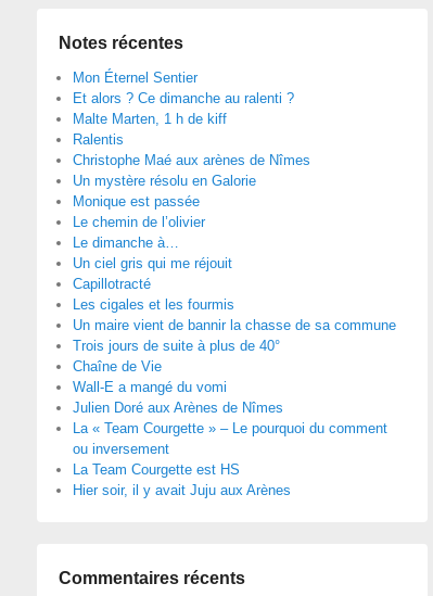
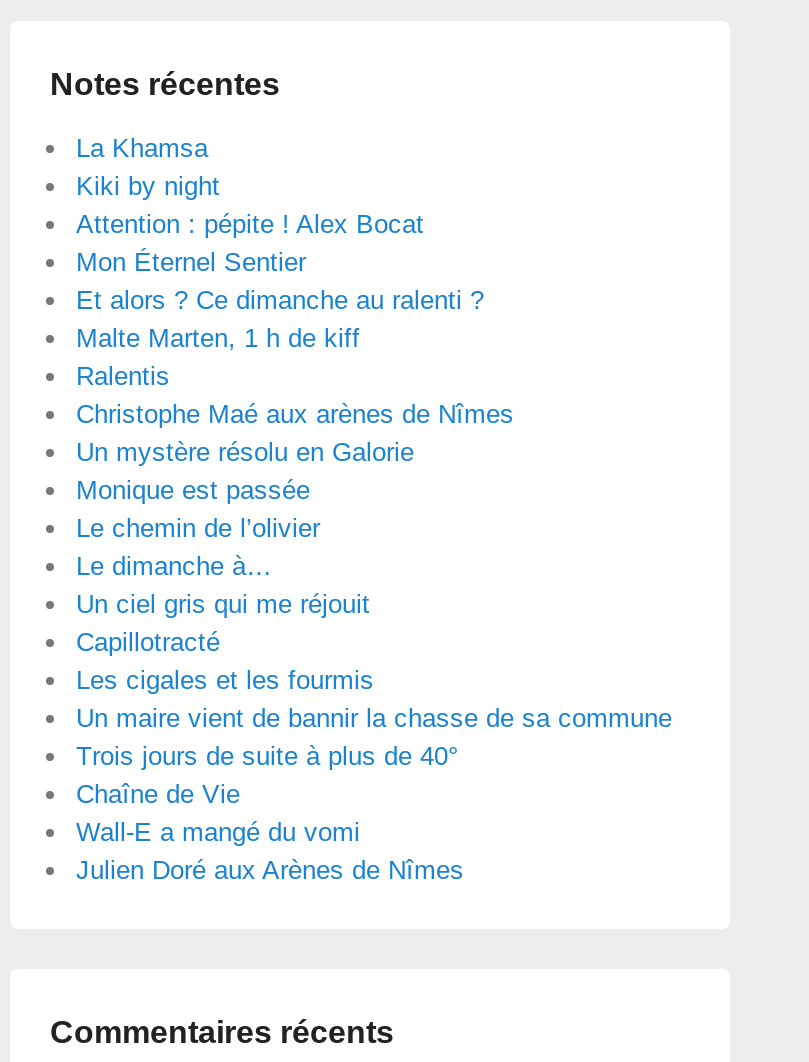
none -> [76,132,424,238] La Khamsa | Kiki by night | Attention : pépite ! Alex Bocat
moved [73,69,396,415] -> [76,246,672,884]: Mon Éternel Sentier | Et alors ? Ce dimanche au ralenti ? | Malte Marten, 1 h de kiff | ... | Wall-E a mangé du vomi | Julien Doré aux Arènes de Nîmes
[73,420,387,498] La « Team Courgette » – Le pourquoi du comment | ou inversement | La Team Courgette est HS | Hier soir, il y avait Juju aux Arènes -> none

